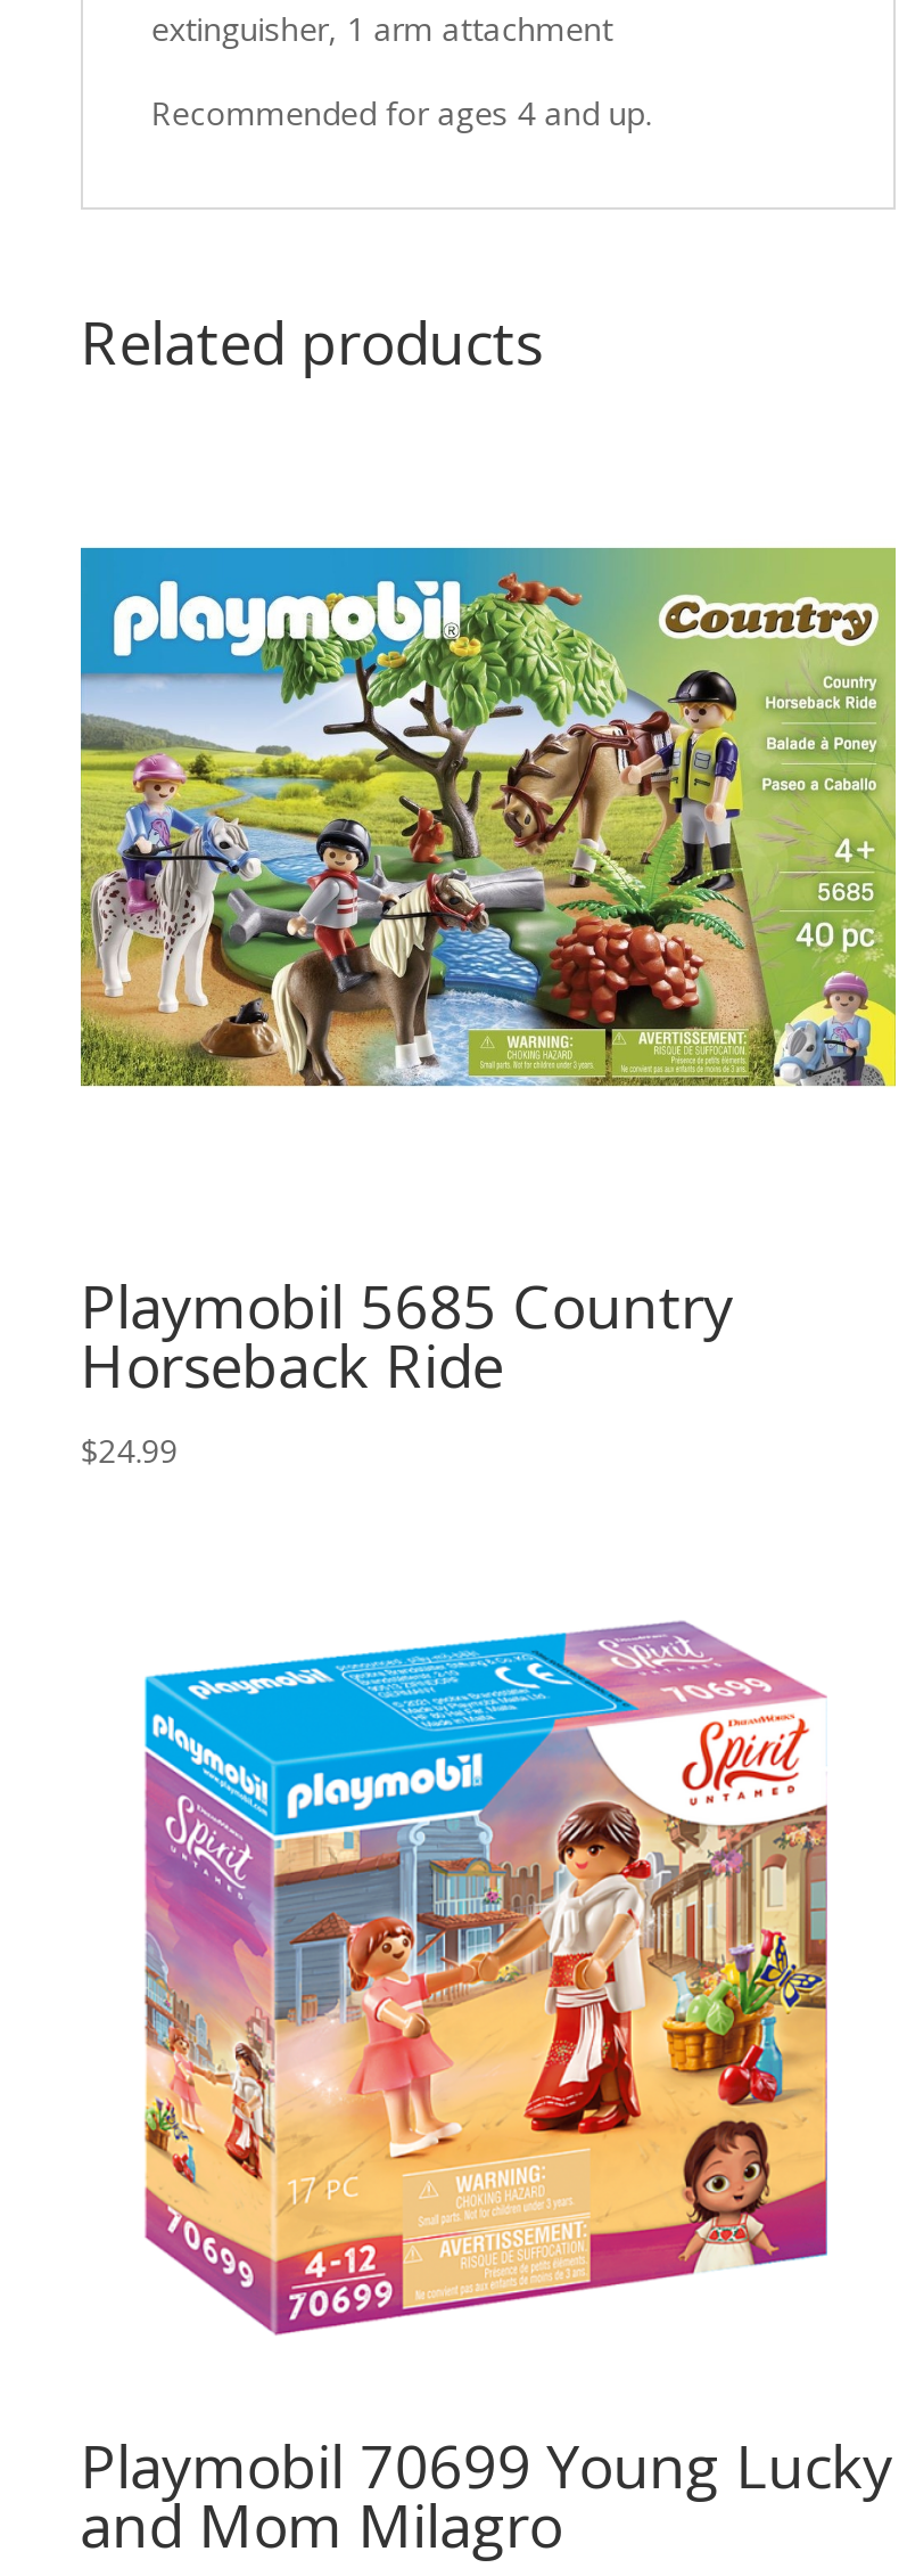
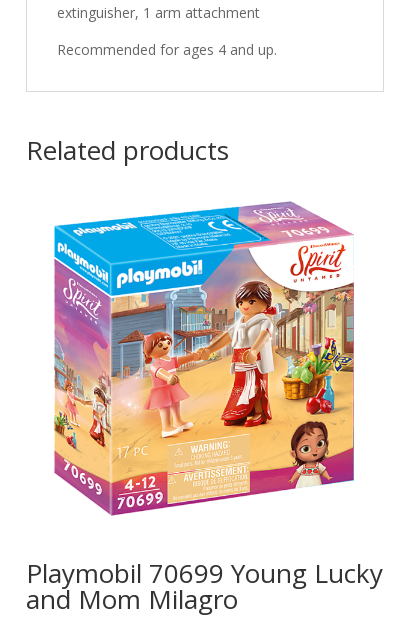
[79,545,898,1089] [image] -> none
[80,1264,734,1471] Playmobil 5685 Country | Horseback Ride | $24.99 -> none

